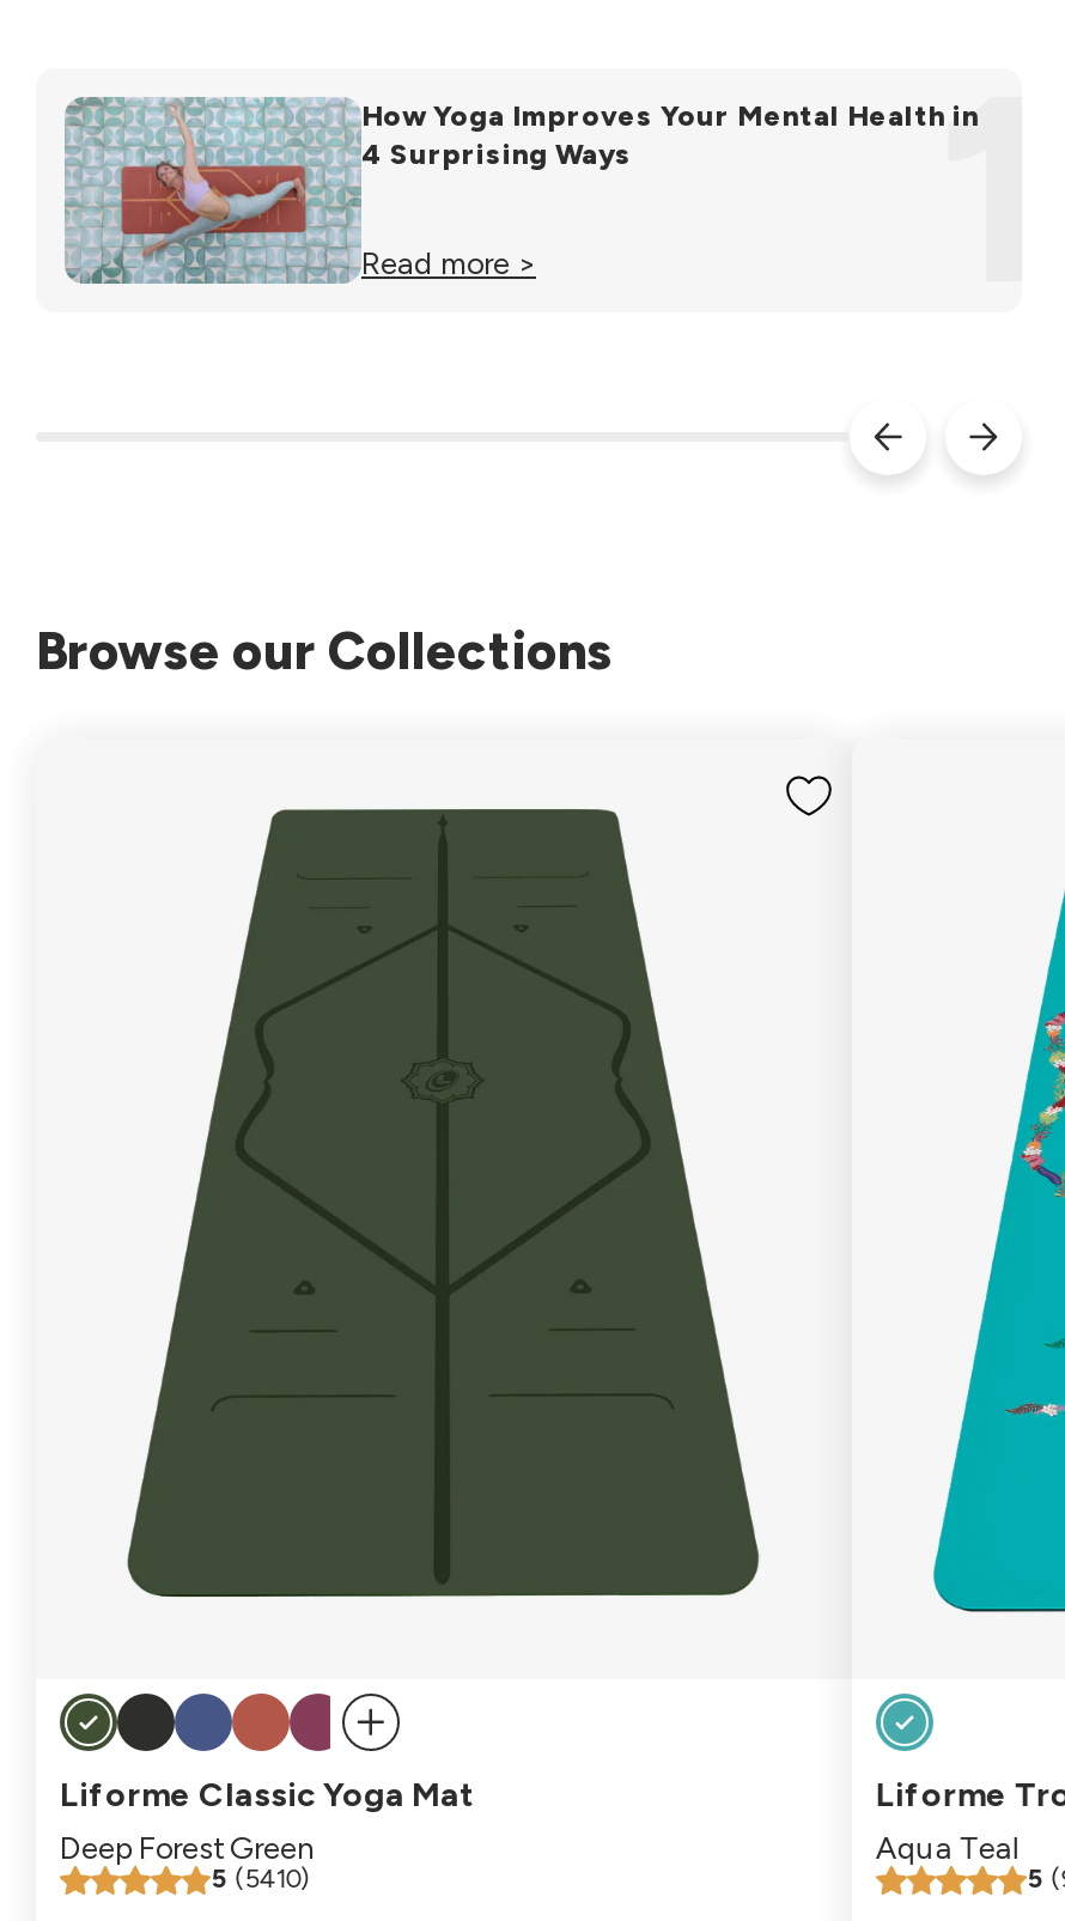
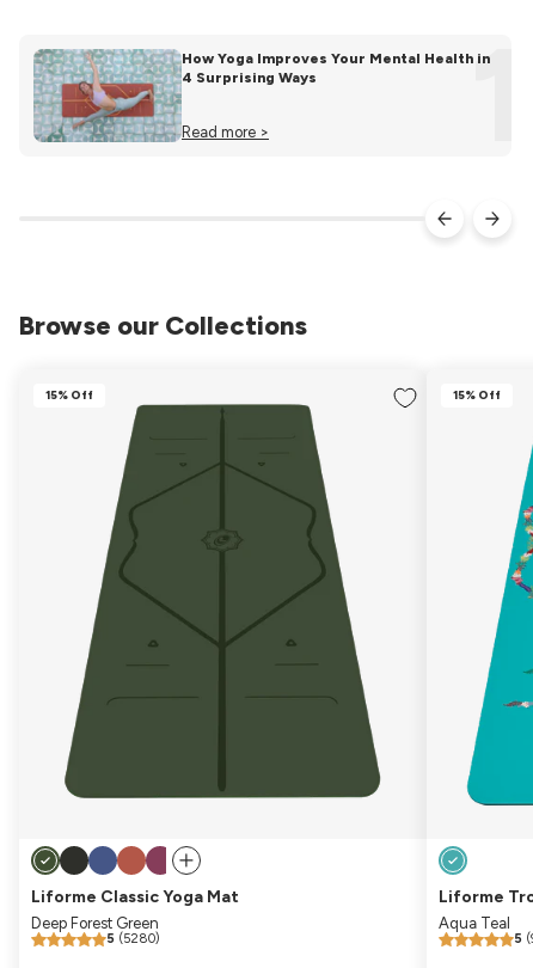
none -> [45,388,93,403] 15% Off
none -> [453,388,501,403] 15% Off
[211,1864,309,1895] 5 (5410) -> [107,931,160,946] 5 (5280)

